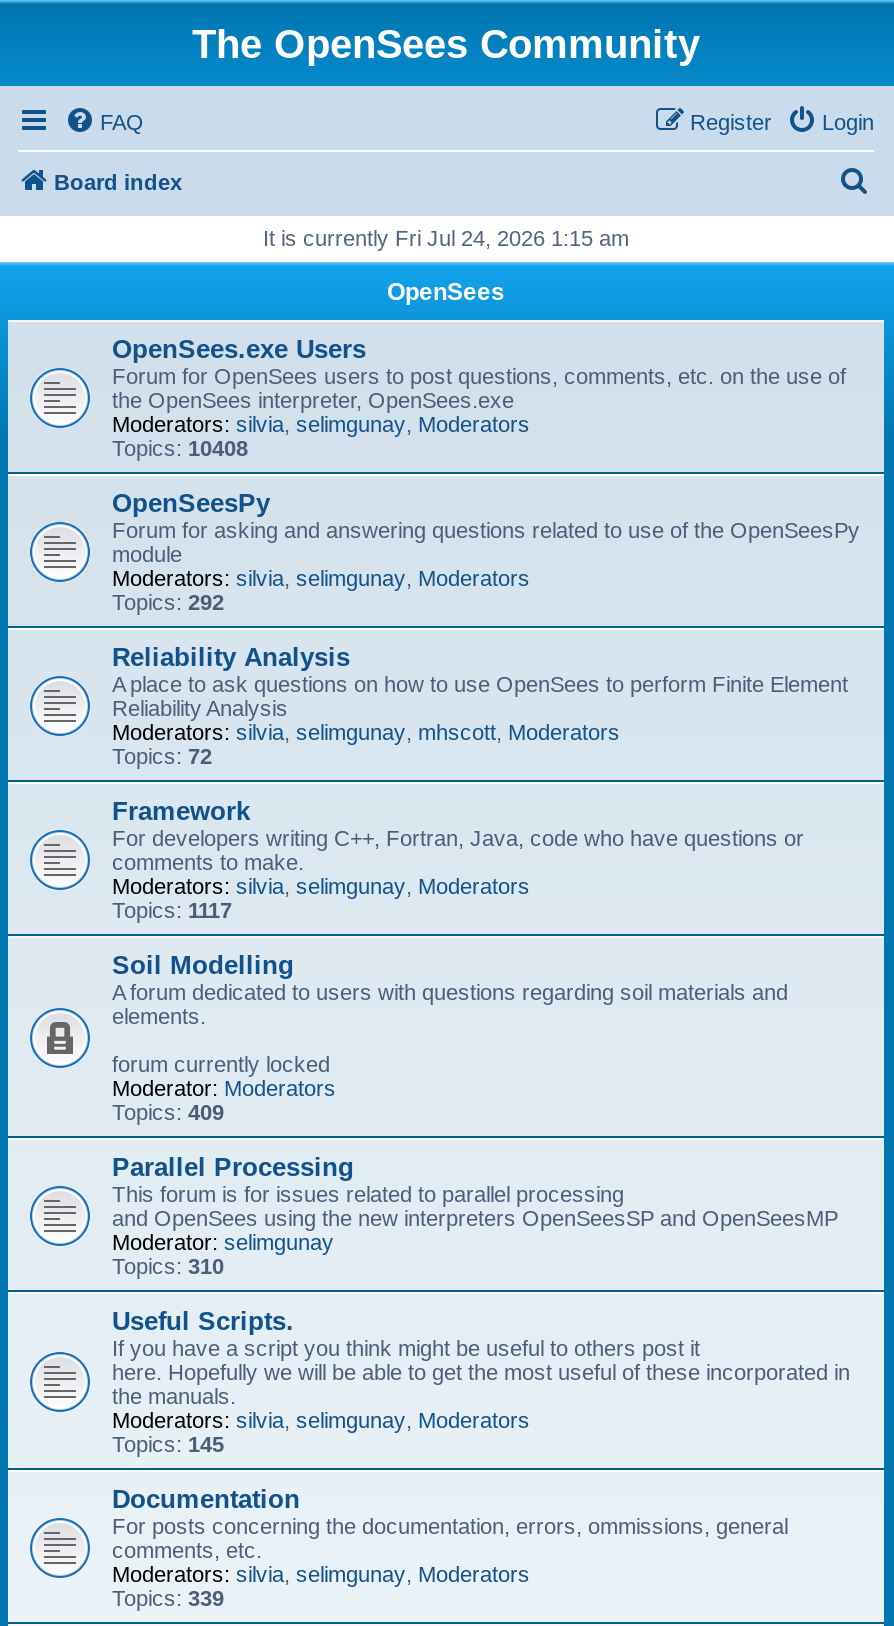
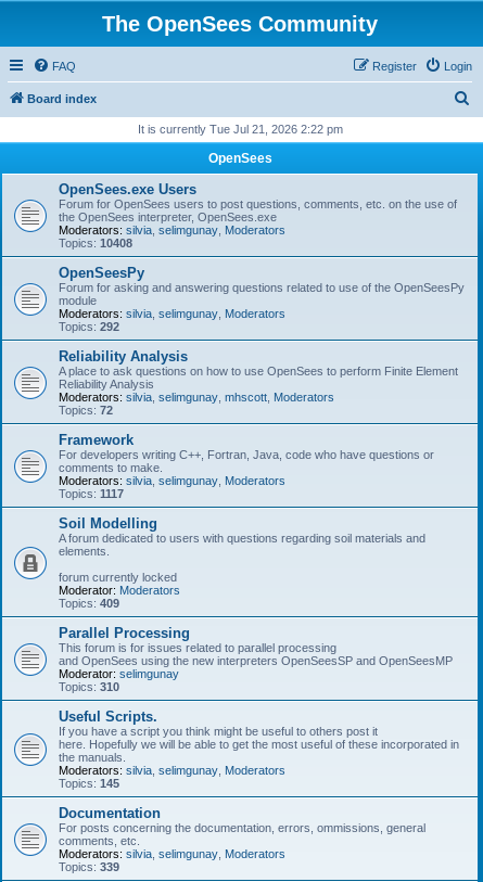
[263,226,629,250] It is currently Fri Jul 24, 2026 1:15 am -> [137,123,342,136] It is currently Tue Jul 21, 2026 2:22 pm

